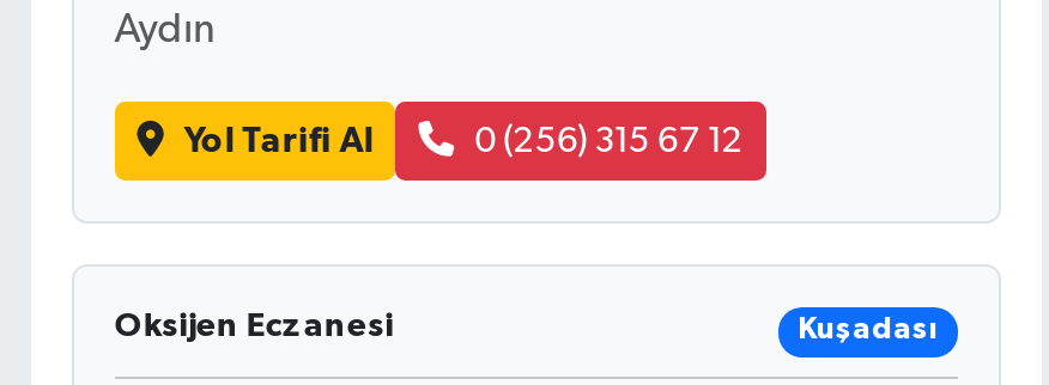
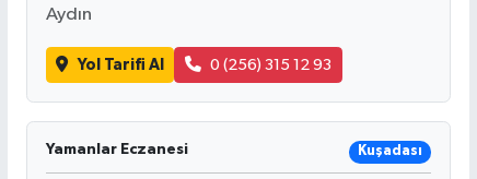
[475,122,743,158] 0 (256) 315 67 12 -> [210,56,332,73] 0 (256) 315 12 93
[114,309,395,343] Oksijen Eczanesi -> [46,142,188,157] Yamanlar Eczanesi

